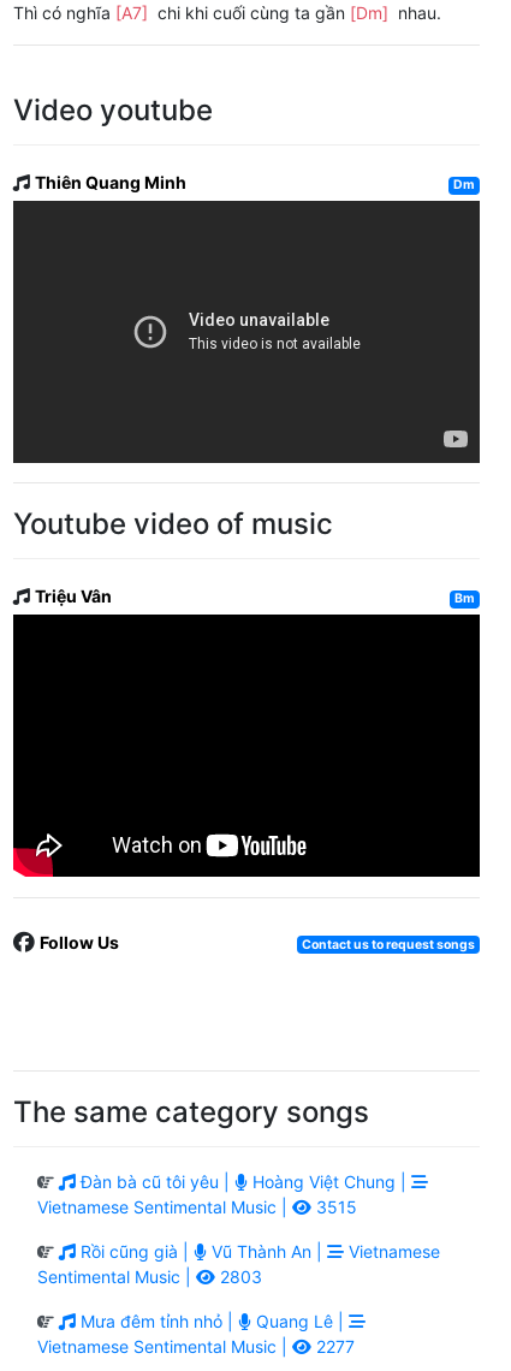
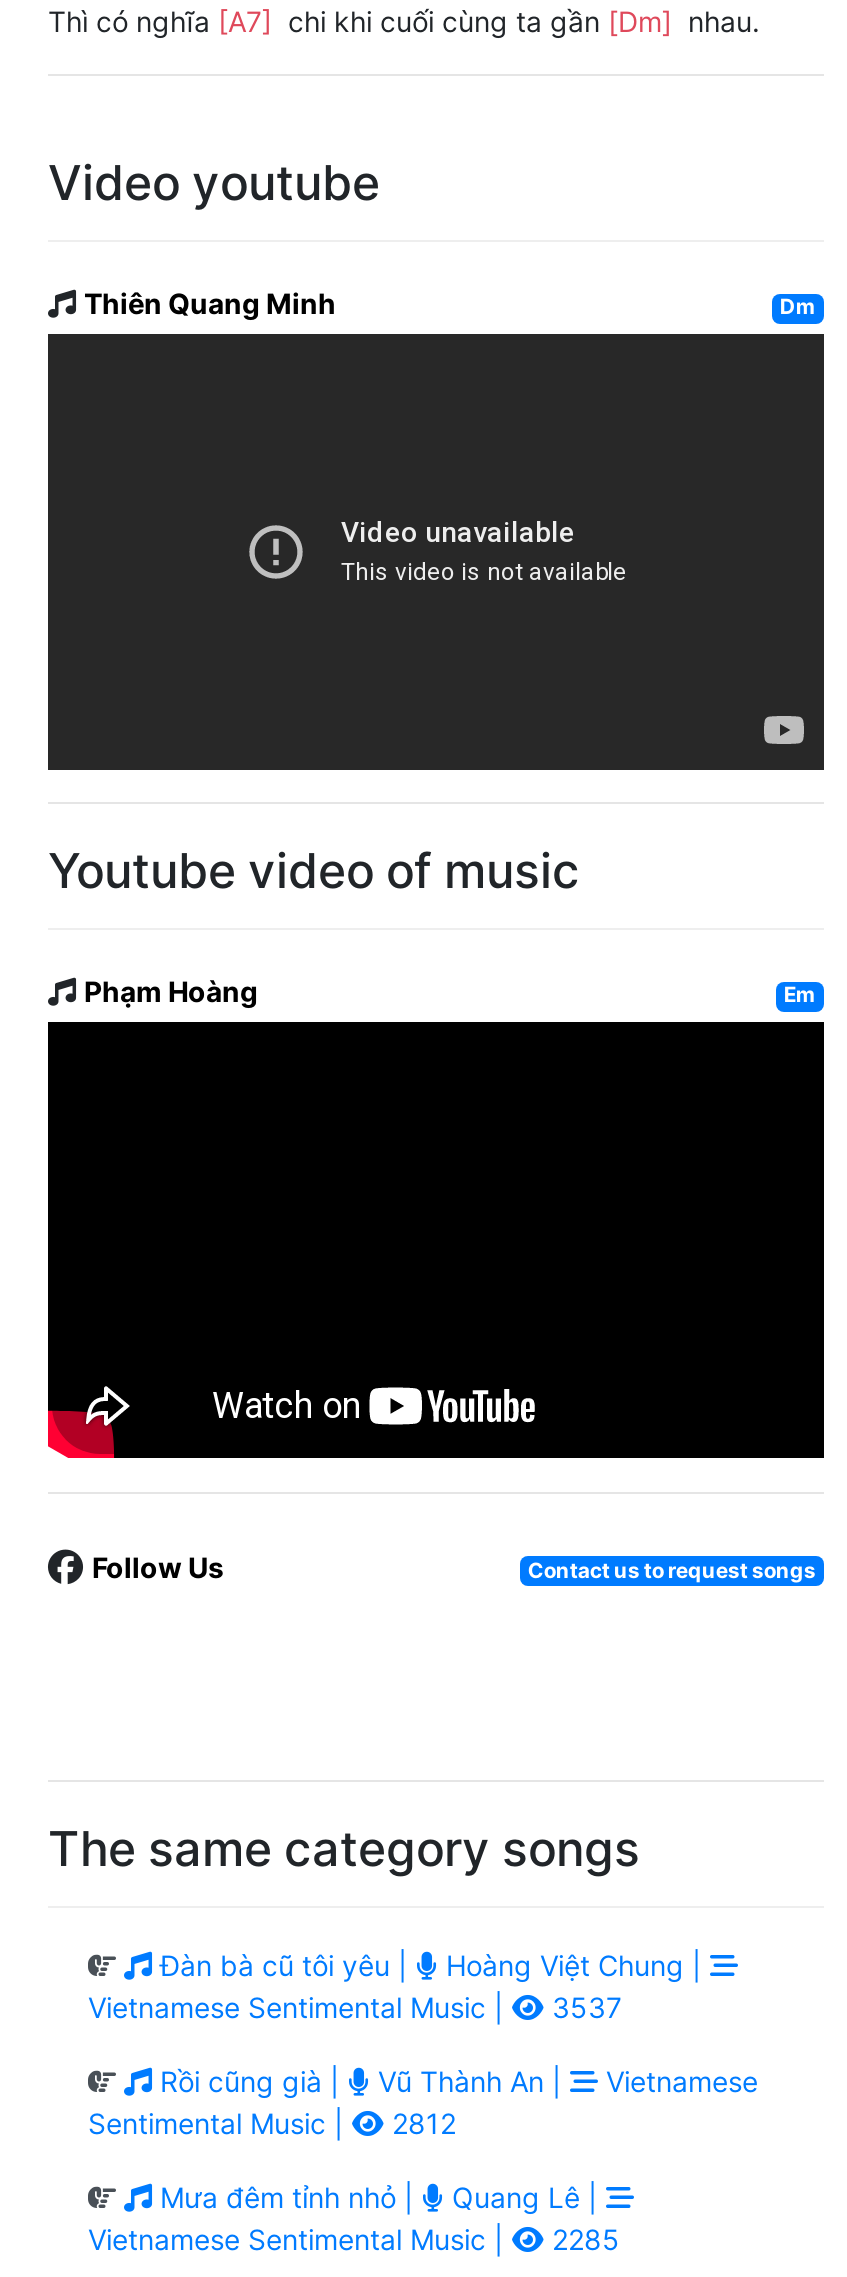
[35,586,475,607] Triệu Vân | Bm -> [84,975,816,1009] Phạm Hoàng | Em
[311,1196,357,1217] 3515 -> [544,1989,622,2023] 3537
[215,1266,262,1286] 2803 -> [384,2105,456,2139] 2812
[311,1336,355,1356] 2277 -> [544,2221,620,2255] 2285

